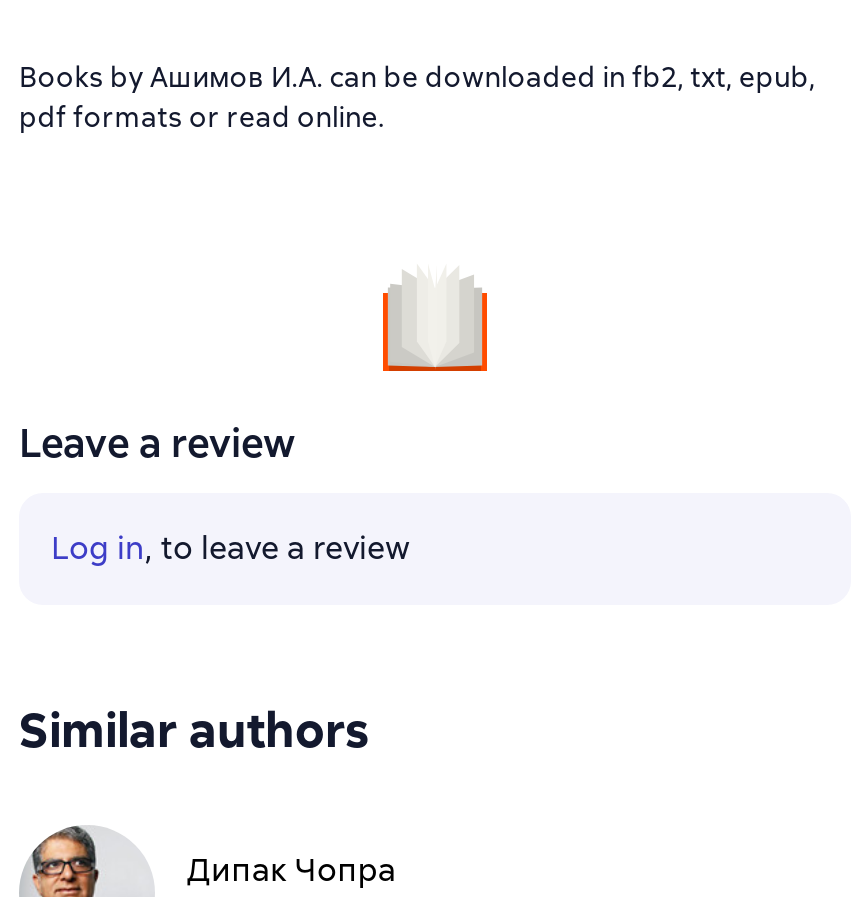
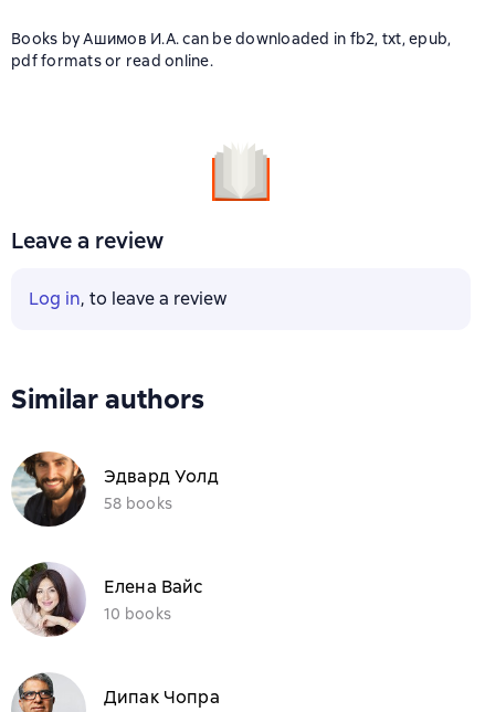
none -> [10,561,203,638] [image] | Елена Вайс | 10 books
none -> [13,451,218,528] [image] | Эдвард Уолд | 58 books

